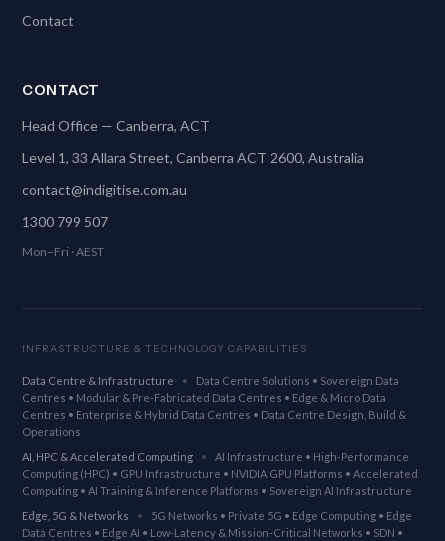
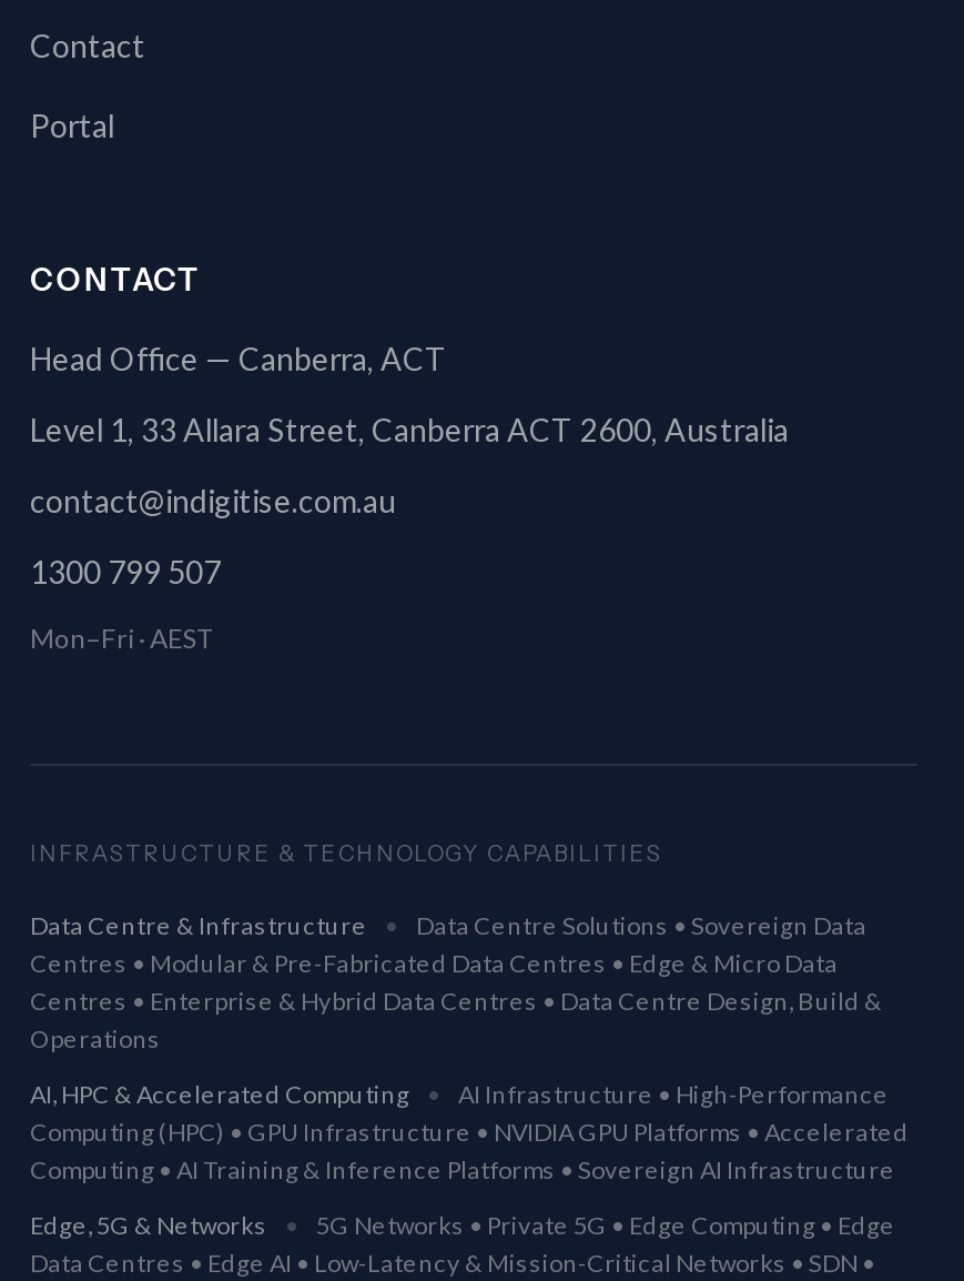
none -> [30,105,114,143] Portal

